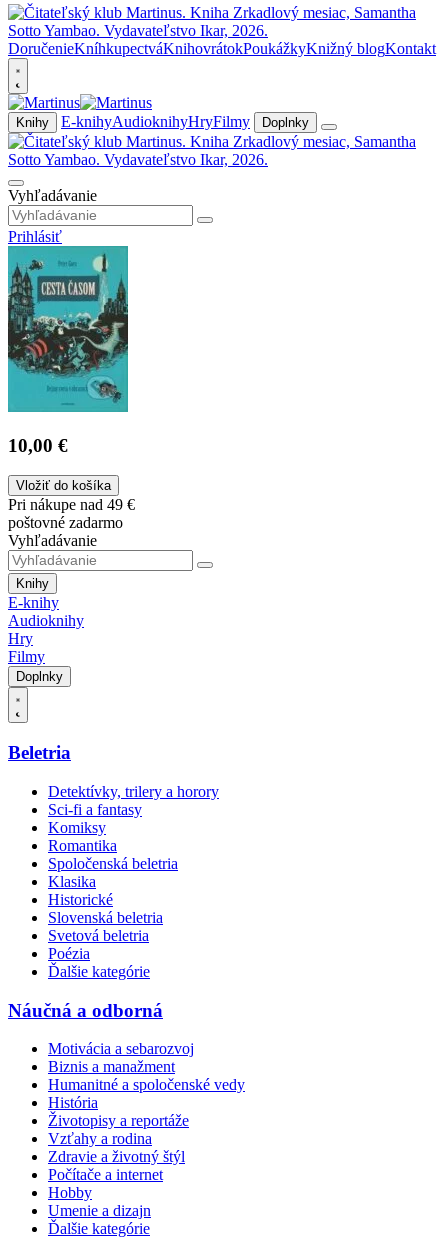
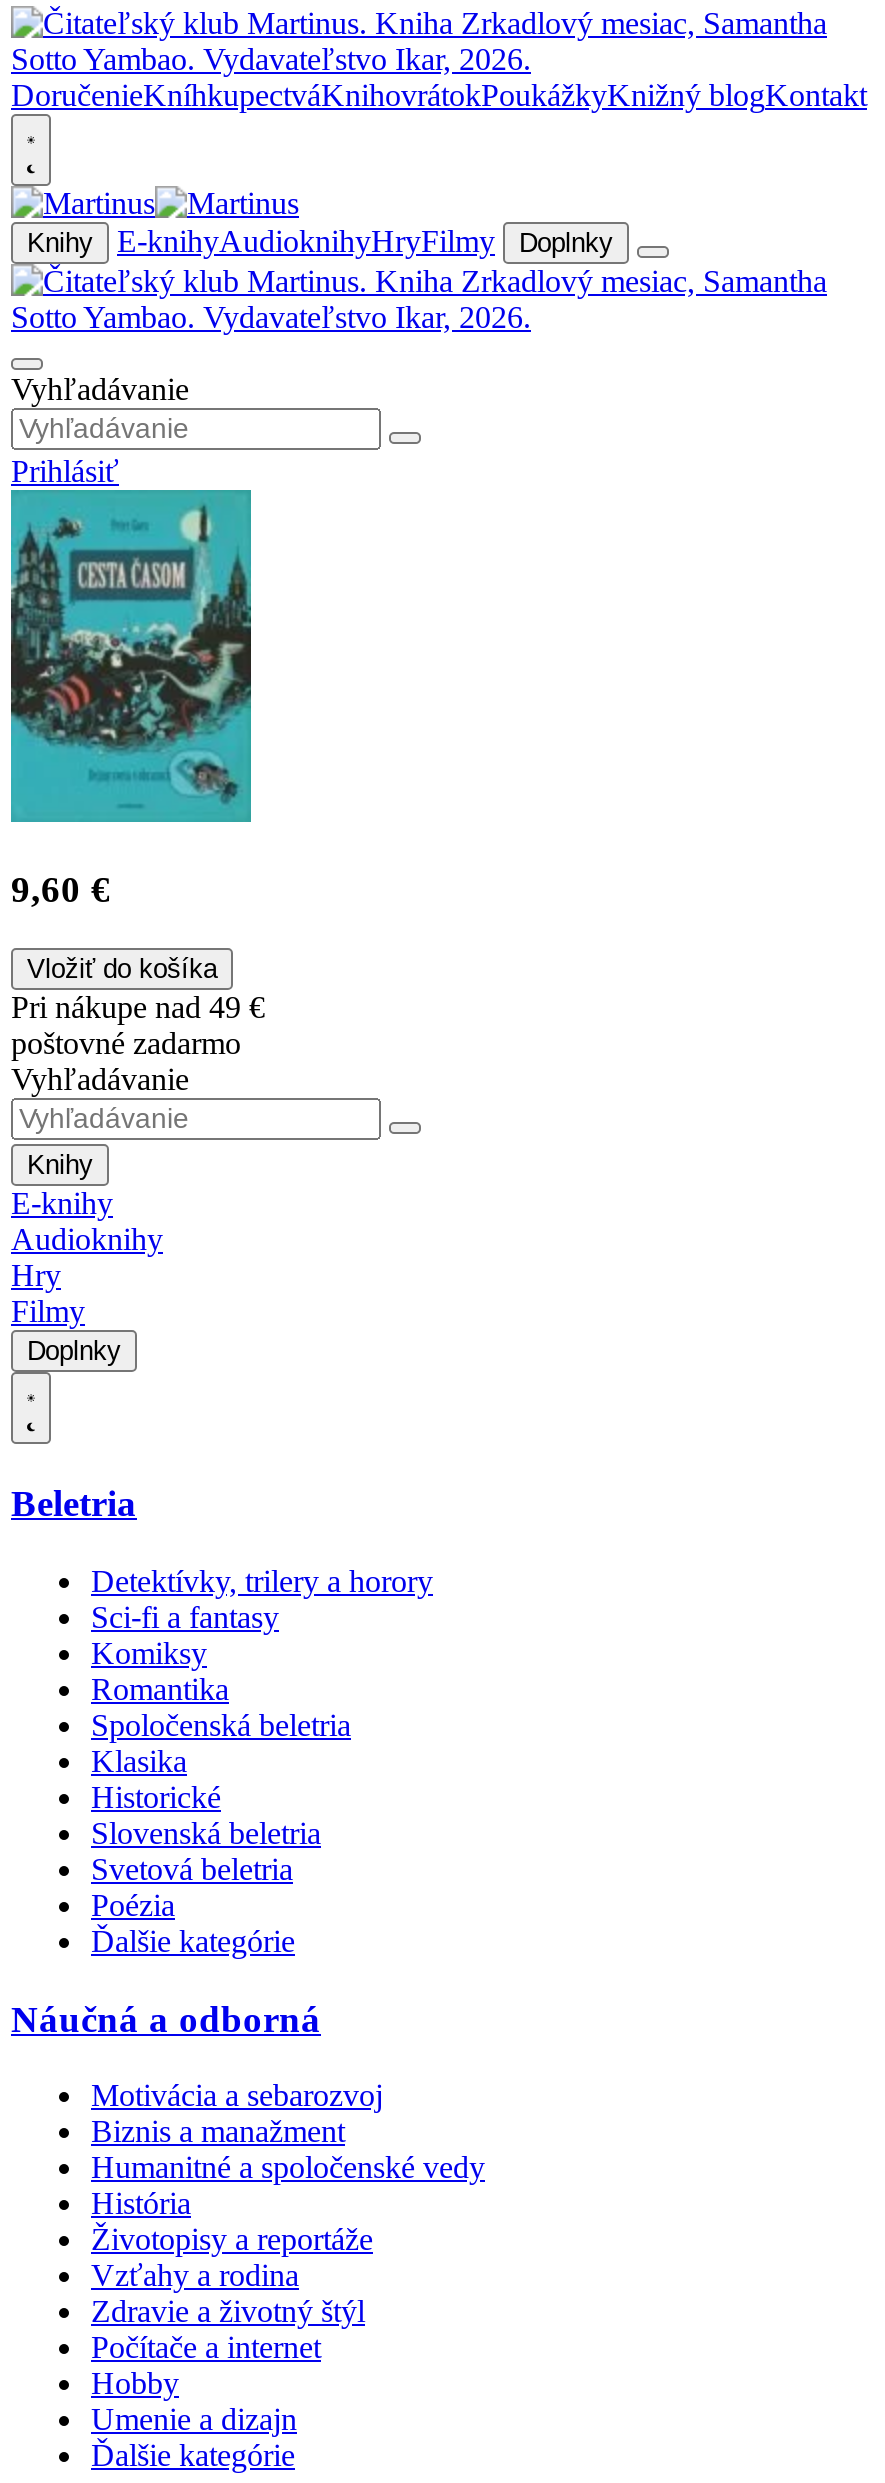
[8,435,68,456] 10,00 € -> [11,867,111,909] 9,60 €

